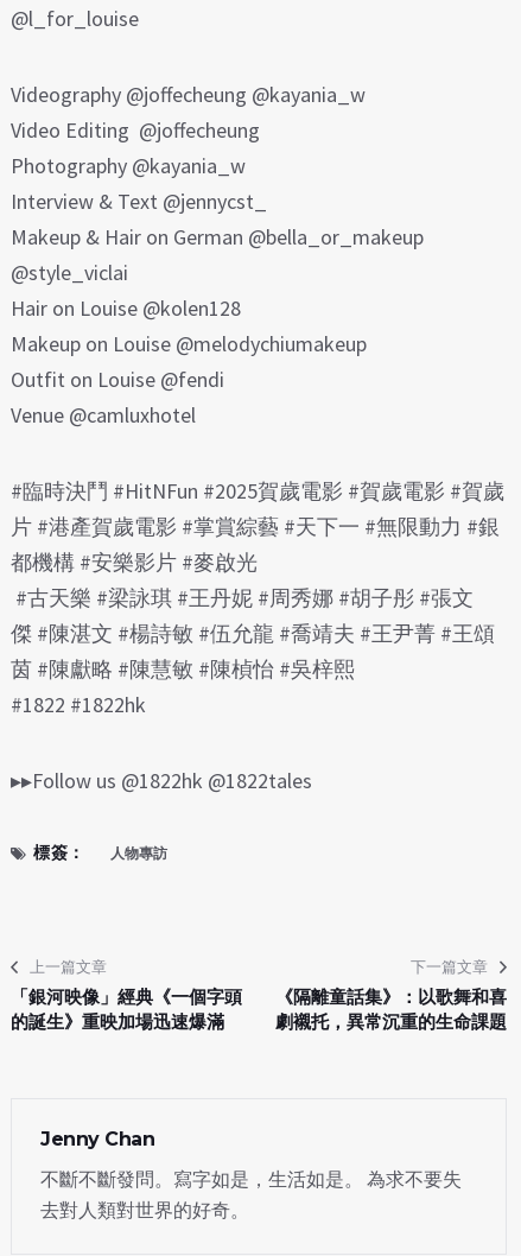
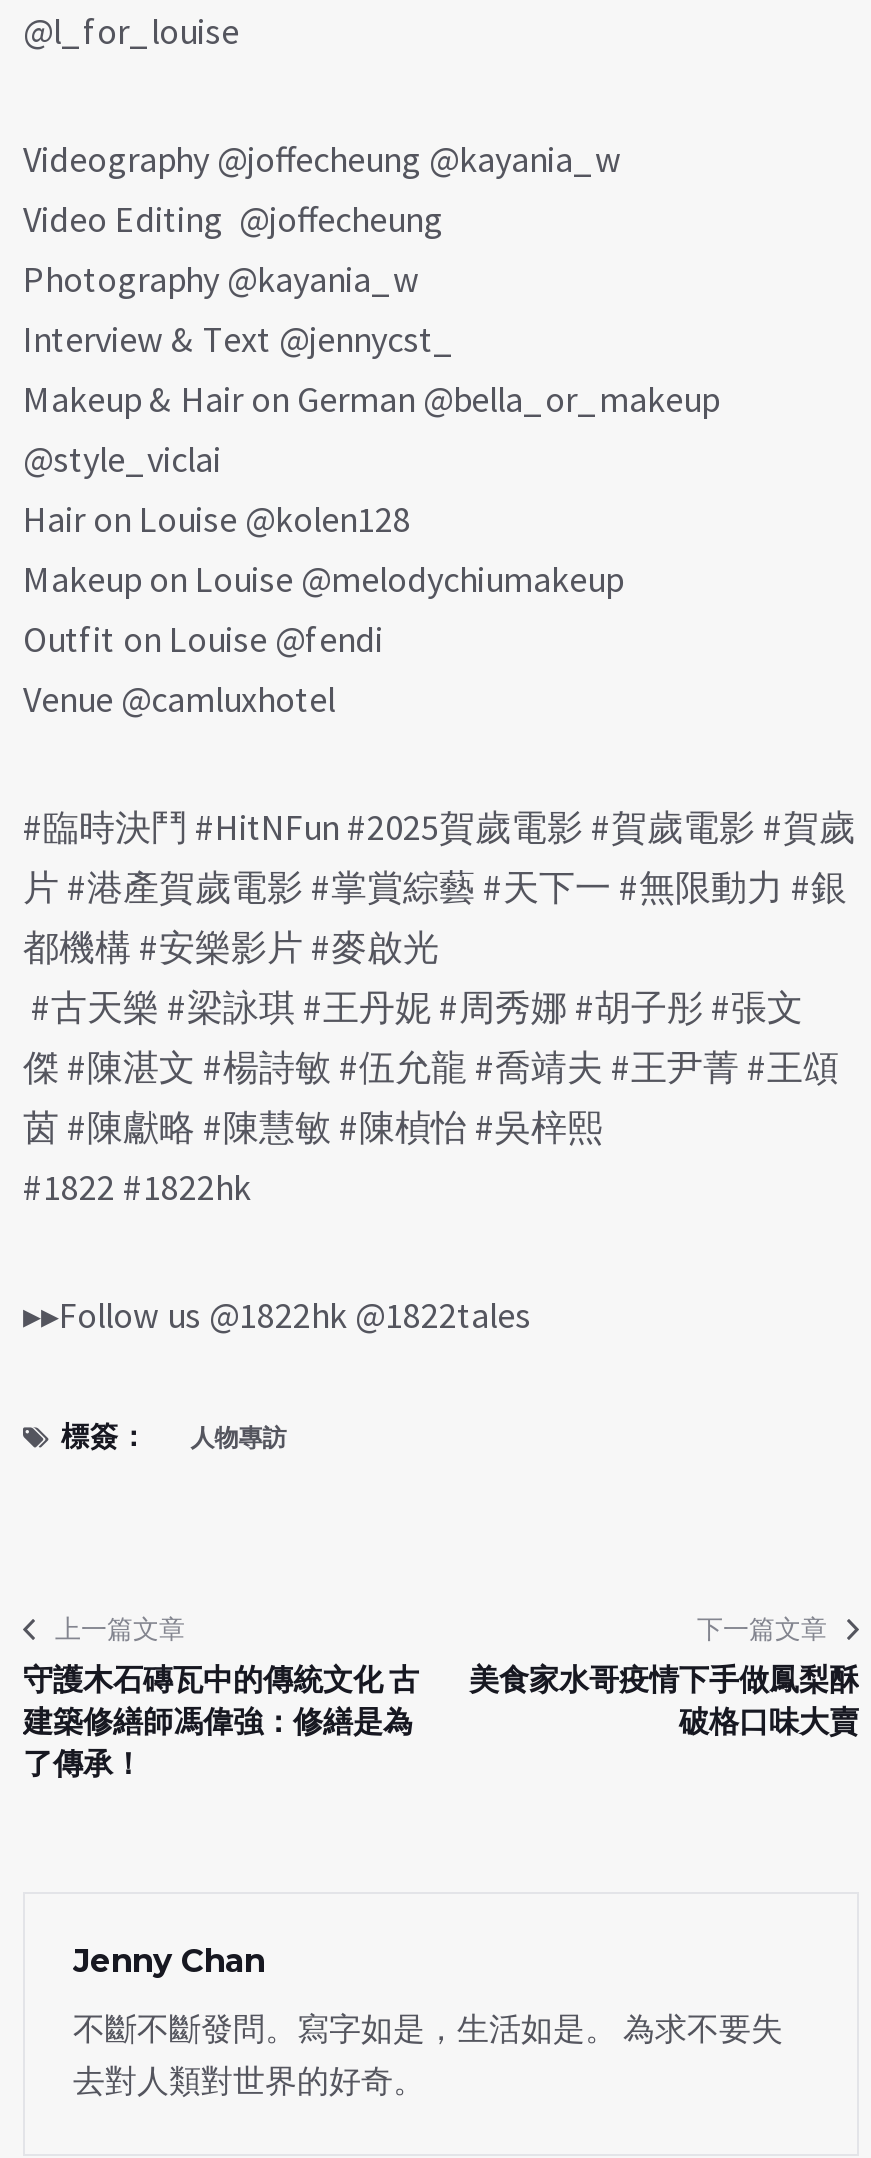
[11,985,242,1033] 「銀河映像」經典《一個字頭 | 的誕生》重映加場迅速爆滿 -> [23,1660,419,1782] 守護木石磚瓦中的傳統文化 古 | 建築修繕師馮偉強：修繕是為 | 了傳承！
[275,985,507,1033] 《隔離童話集》：以歌舞和喜 | 劇襯托，異常沉重的生命課題 -> [469,1660,859,1740] 美食家水哥疫情下手做鳳梨酥 | 破格口味大賣

